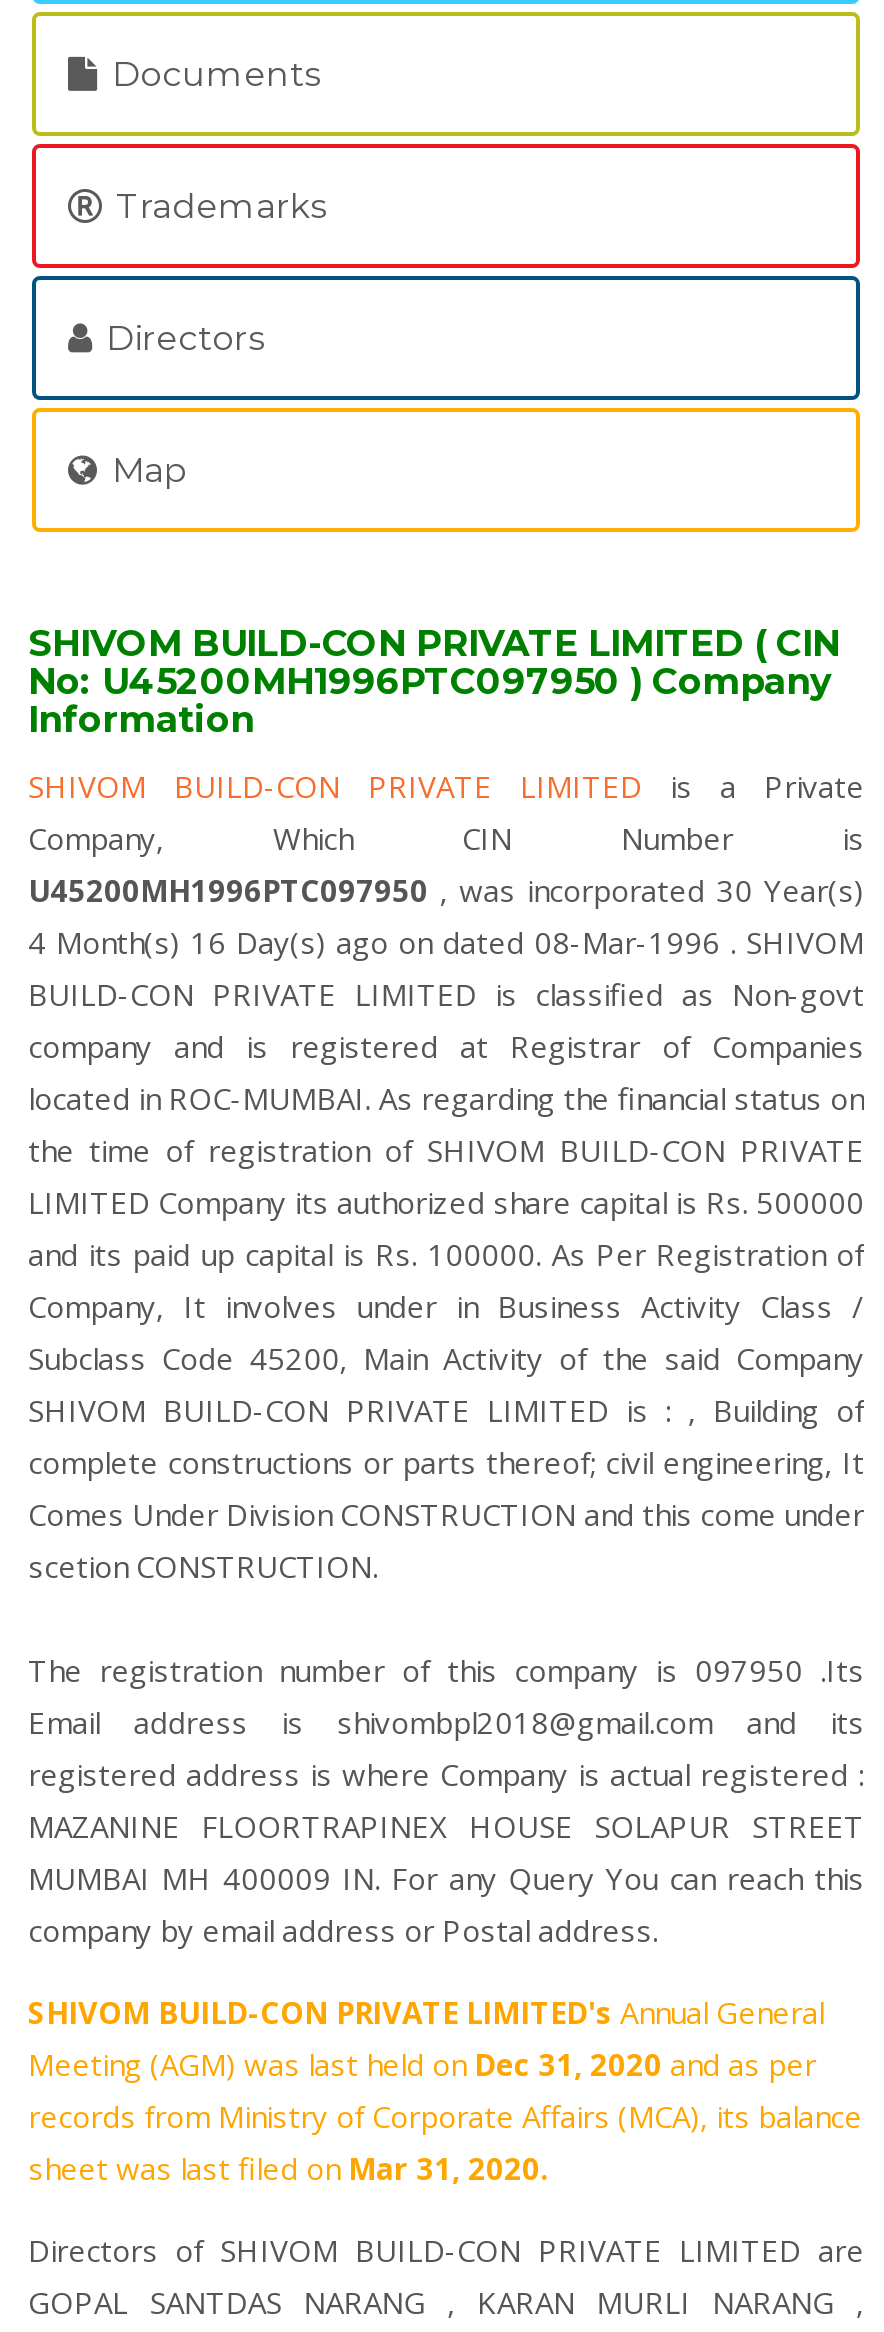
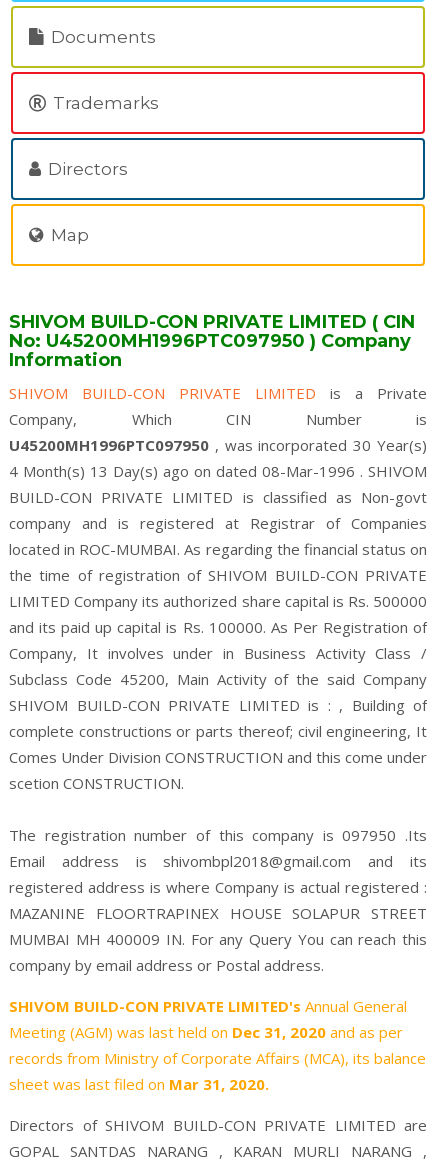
[28,922,864,962] 4 Month(s) 16 Day(s) ago on dated 08-Mar-1996 . SHIVOM -> [9,461,427,481] 4 Month(s) 13 Day(s) ago on dated 08-Mar-1996 . SHIVOM

